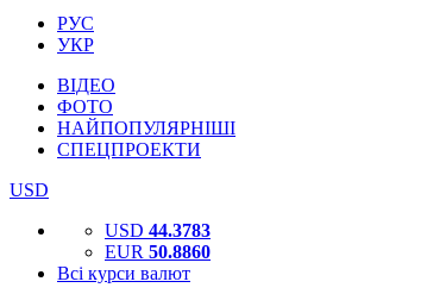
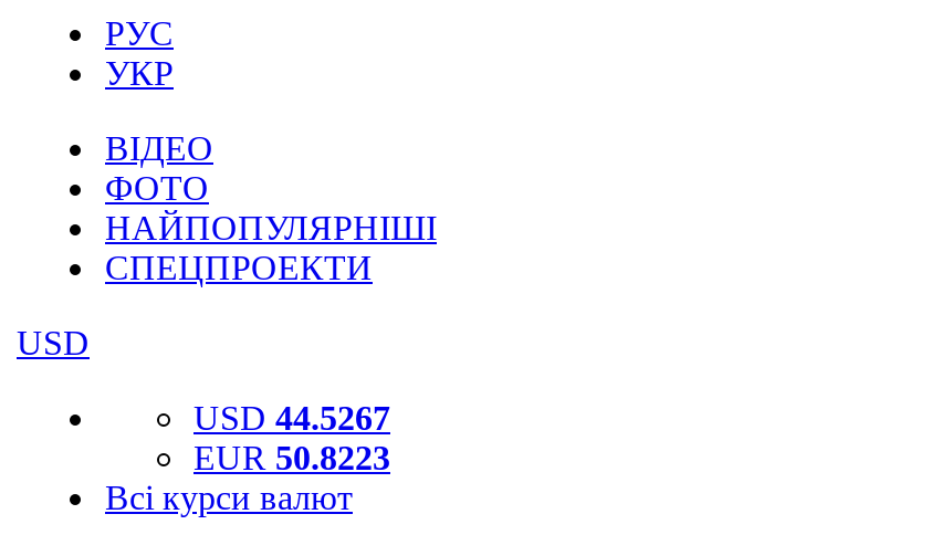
[105,220,211,240] USD 44.3783 -> [193,399,390,437] USD 44.5267
[105,242,211,262] EUR 50.8860 -> [193,439,390,476] EUR 50.8223

